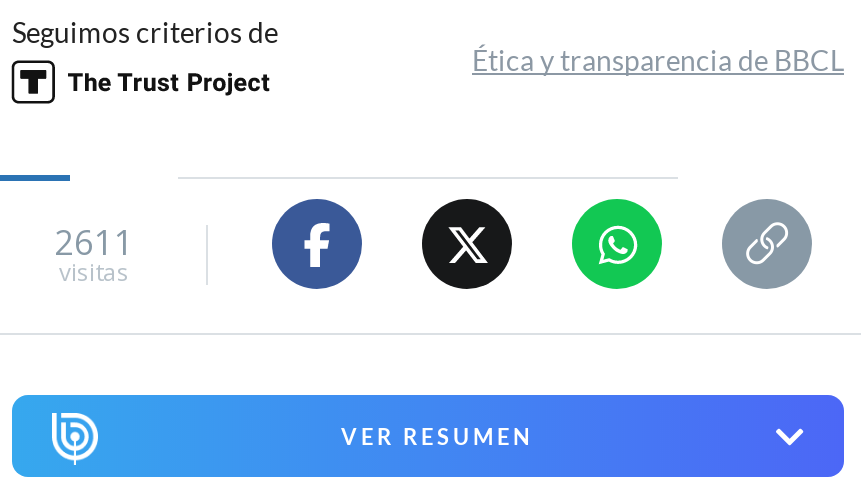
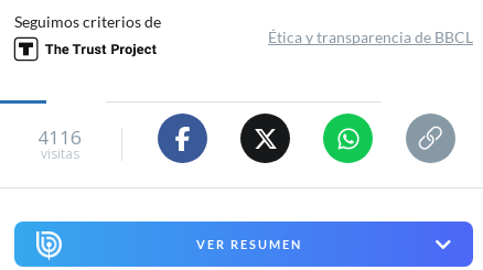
[54,219,134,265] 2611 -> [37,125,82,150] 4116

